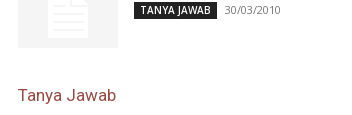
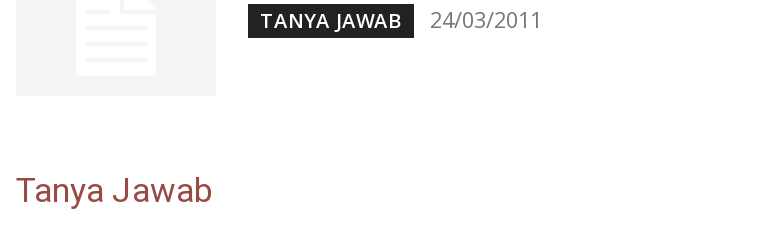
[140,2,281,17] TANYA JAWAB 30/03/2010 -> [260,4,542,34] TANYA JAWAB 24/03/2011

